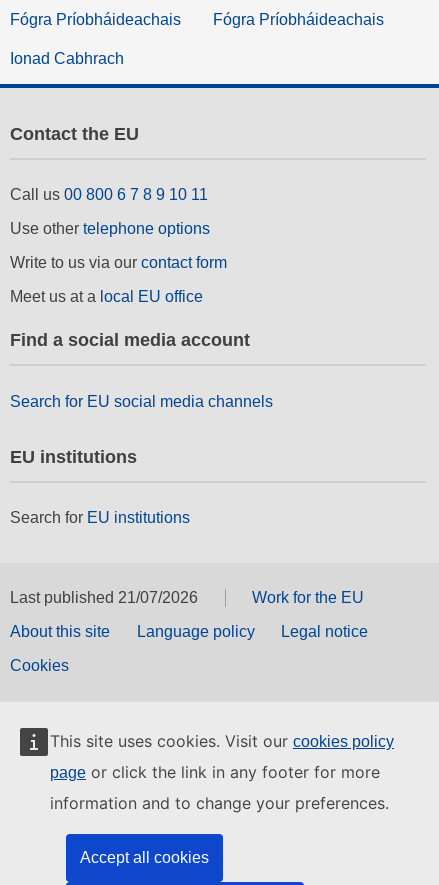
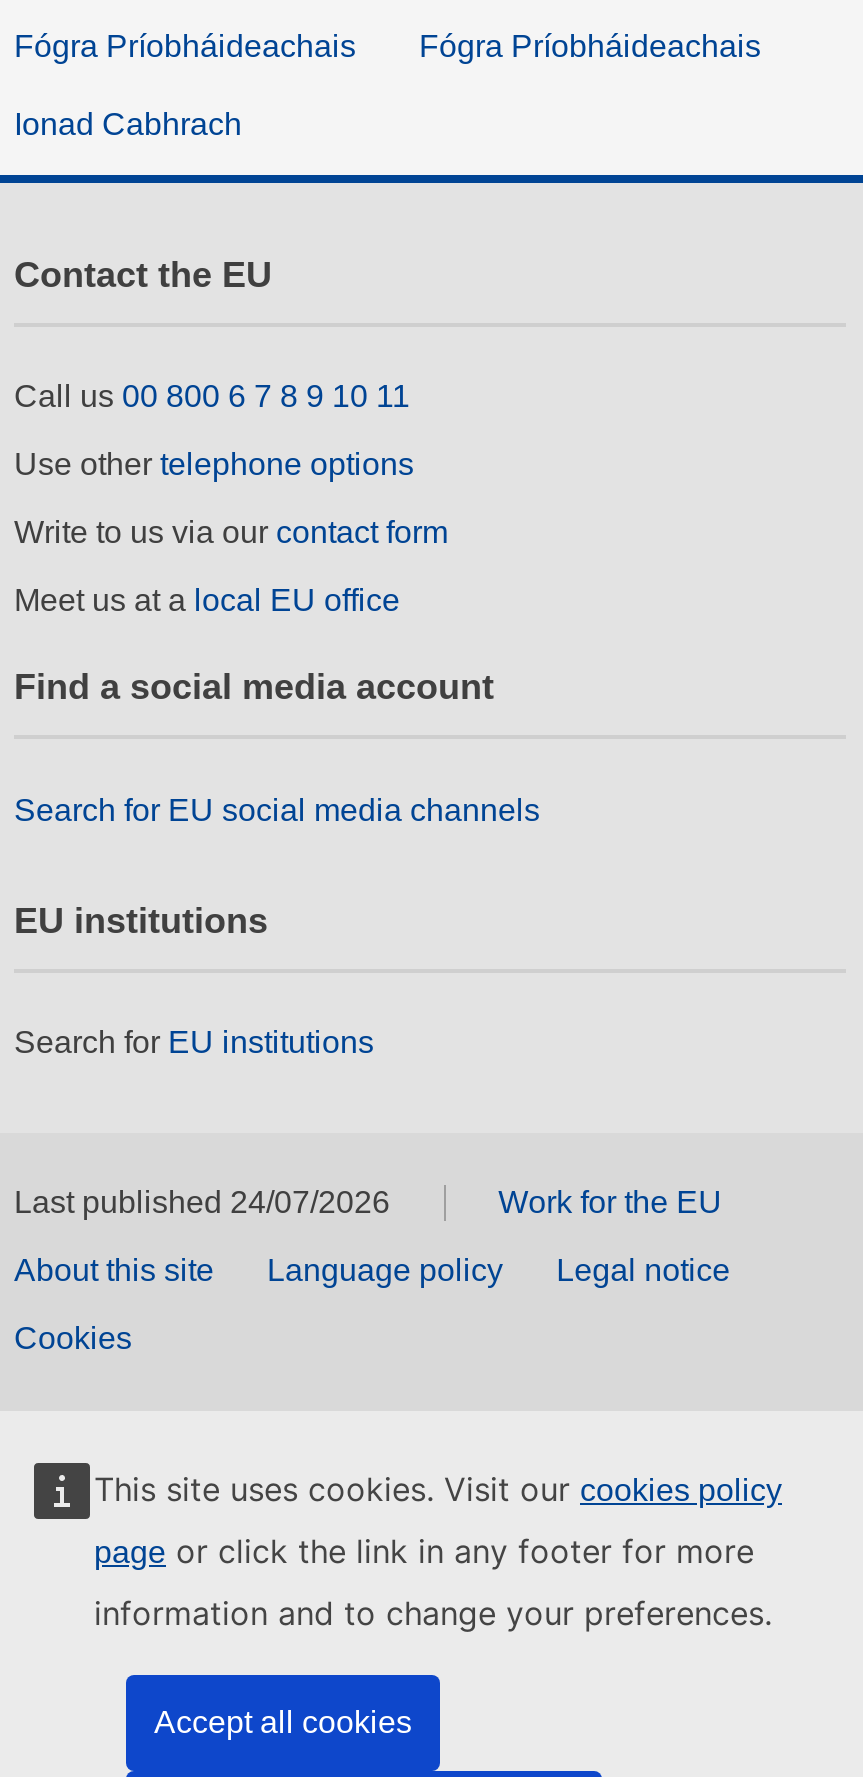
[10,589,198,606] Last published 21/07/2026 -> [14,1186,390,1220] Last published 24/07/2026

